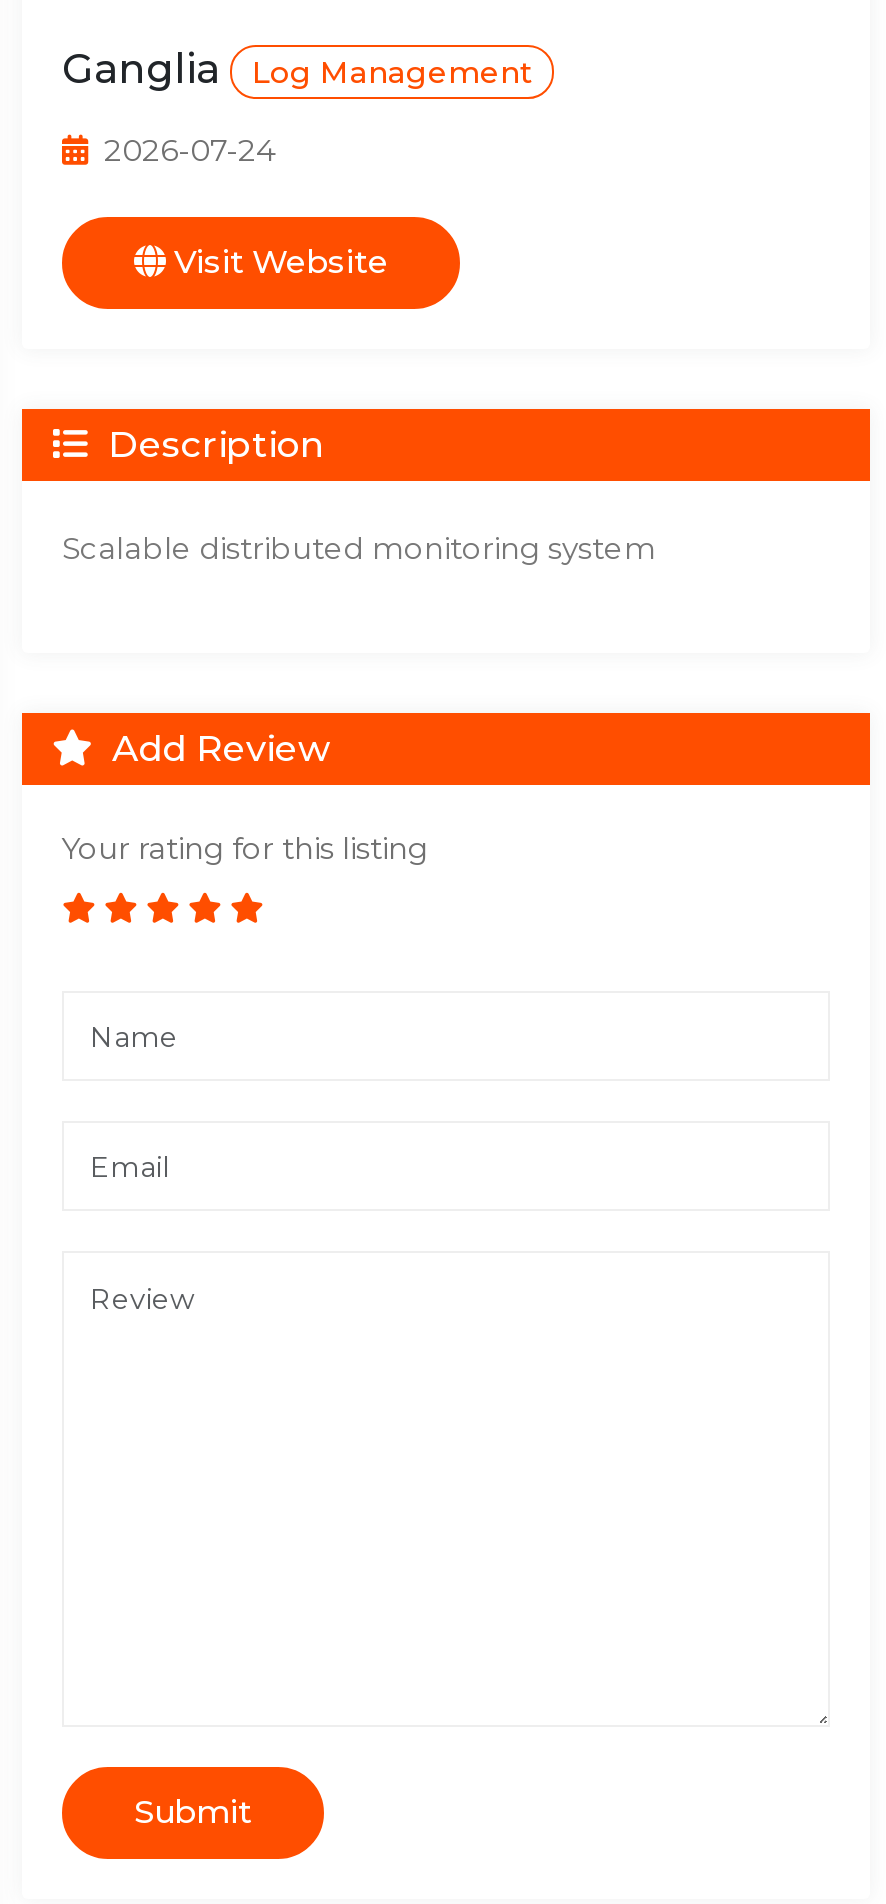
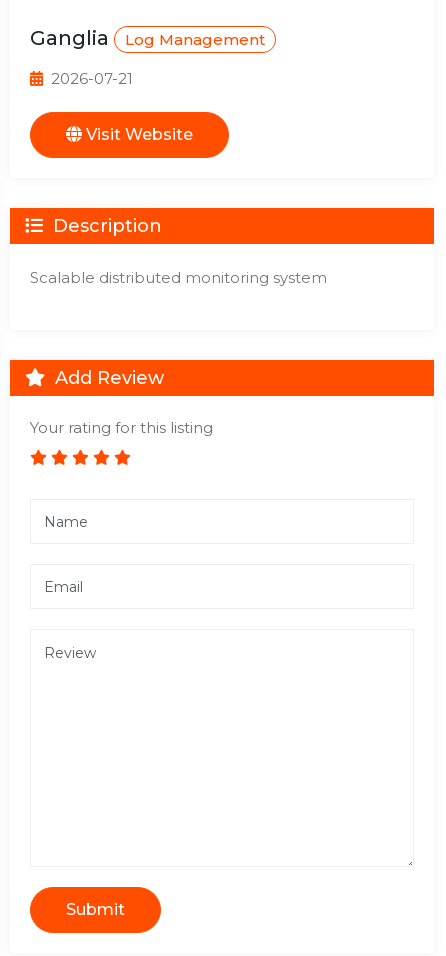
[96,131,276,169] 2026-07-24 -> [47,69,133,88] 2026-07-21

